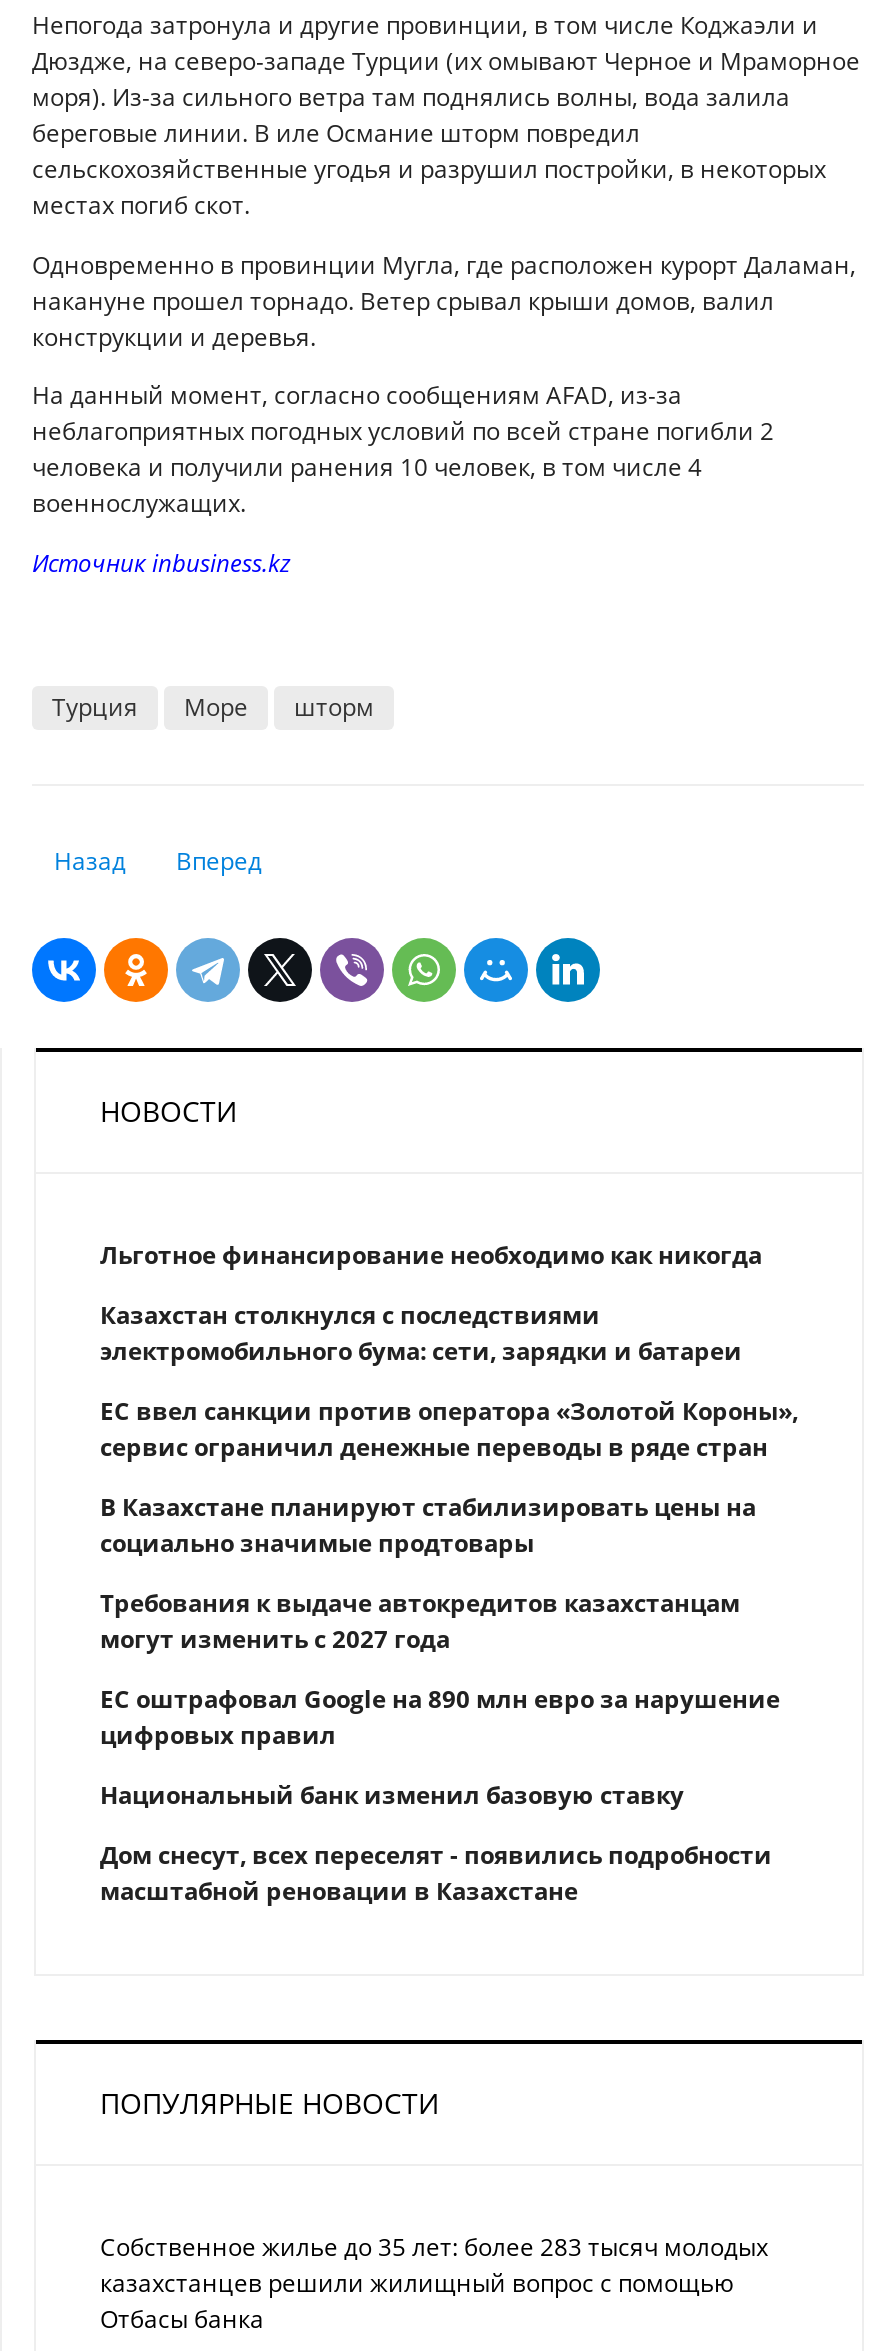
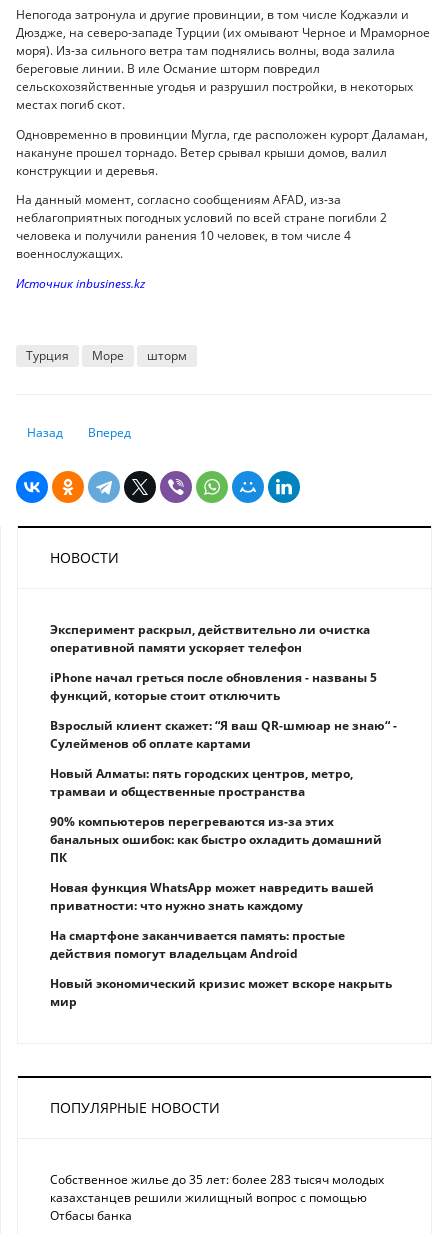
[100,1239,762,1273] Льготное финансирование необходимо как никогда -> [50,621,370,656] Эксперимент раскрыл, действительно ли очистка | оперативной памяти ускоряет телефон
[100,1299,742,1369] Казахстан столкнулся с последствиями | электромобильного бума: сети, зарядки и батареи -> [50,669,377,704] iPhone начал греться после обновления - названы 5 | функций, которые стоит отключить
[100,1395,798,1465] ЕС ввел санкции против оператора «Золотой Короны», | сервис ограничил денежные переводы в ряде стран -> [50,717,397,752] Взрослый клиент скажет: “Я ваш QR-шмюар не знаю“ - | Сулейменов об оплате картами
[100,1491,756,1561] В Казахстане планируют стабилизировать цены на | социально значимые продтовары -> [50,765,353,800] Новый Алматы: пять городских центров, метро, | трамваи и общественные пространства
[100,1587,740,1657] Требования к выдаче автокредитов казахстанцам | могут изменить с 2027 года -> [50,813,382,866] 90% компьютеров перегреваются из-за этих | банальных ошибок: как быстро охладить домашний | ПК
[100,1683,780,1753] ЕС оштрафовал Google на 890 млн евро за нарушение | цифровых правил -> [50,879,374,914] Новая функция WhatsApp может навредить вашей | приватности: что нужно знать каждому
[100,1779,684,1813] Национальный банк изменил базовую ставку -> [50,927,345,962] На смартфоне заканчивается память: простые | действия помогут владельцам Android
[100,1839,772,1909] Дом снесут, всех переселят - появились подробности | масштабной реновации в Казахстане -> [50,975,392,1010] Новый экономический кризис может вскоре накрыть | мир

